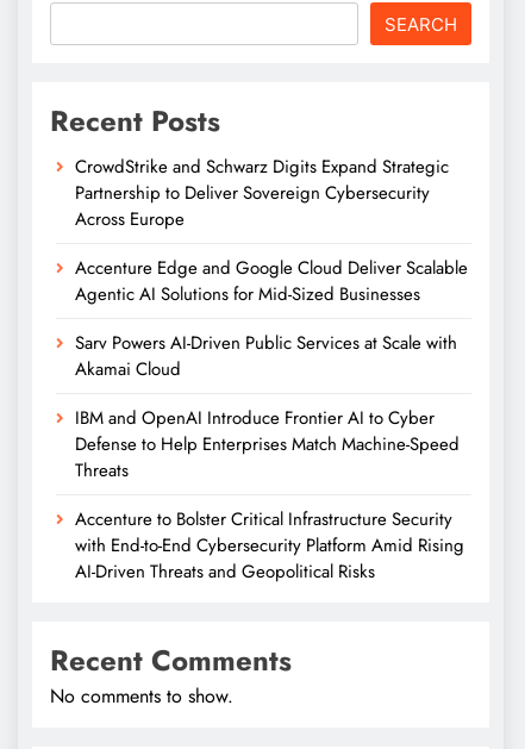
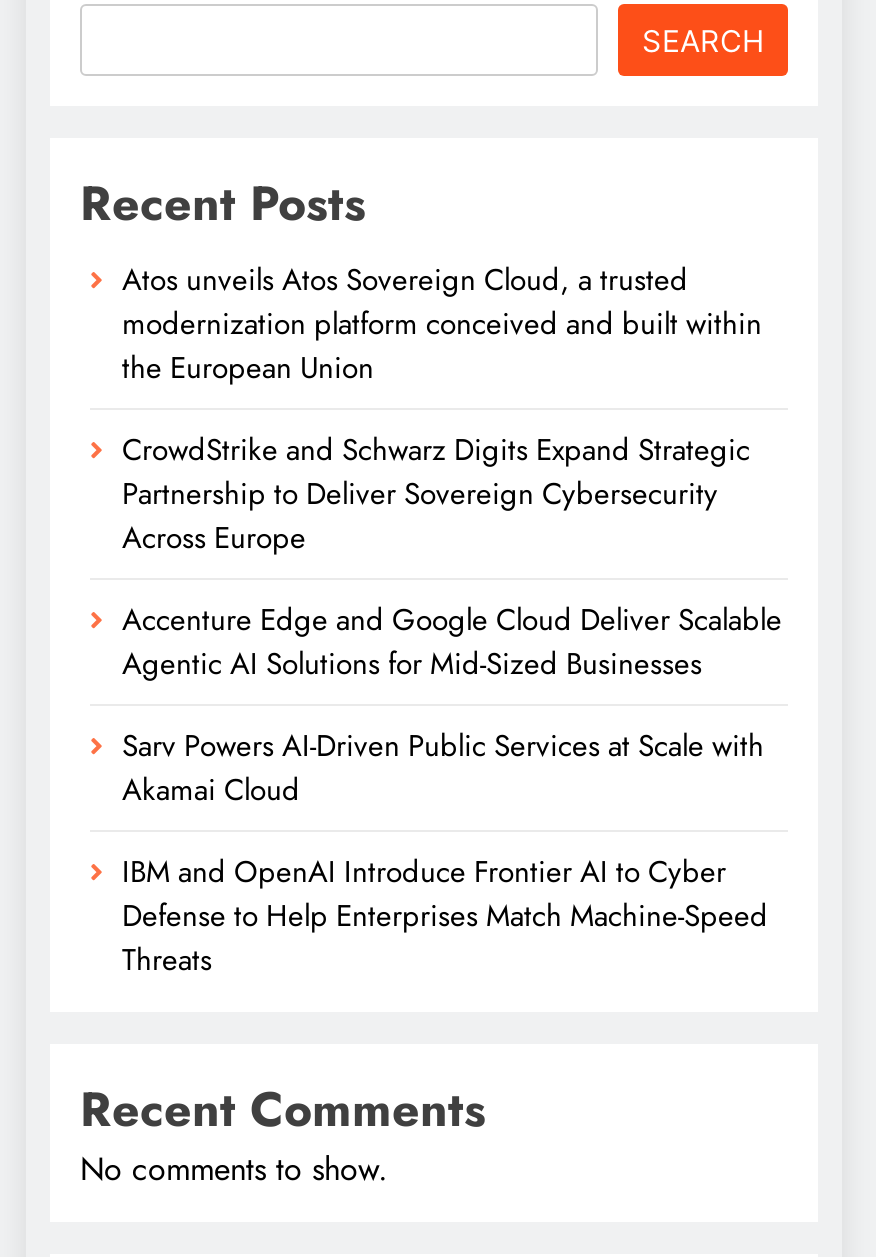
none -> [122,257,762,389] Atos unveils Atos Sovereign Cloud, a trusted | modernization platform conceived and built within | the European Union
moved [75,153,468,483] -> [122,427,782,981]: CrowdStrike and Schwarz Digits Expand Strategic | Partnership to Deliver Sovereign Cybersecurity | Across Europe | ... | Defense to Help Enterprises Match Machine-Speed | Threats
[75,506,464,584] Accenture to Bolster Critical Infrastructure Security | with End-to-End Cybersecurity Platform Amid Rising | AI-Driven Threats and Geopolitical Risks -> none

